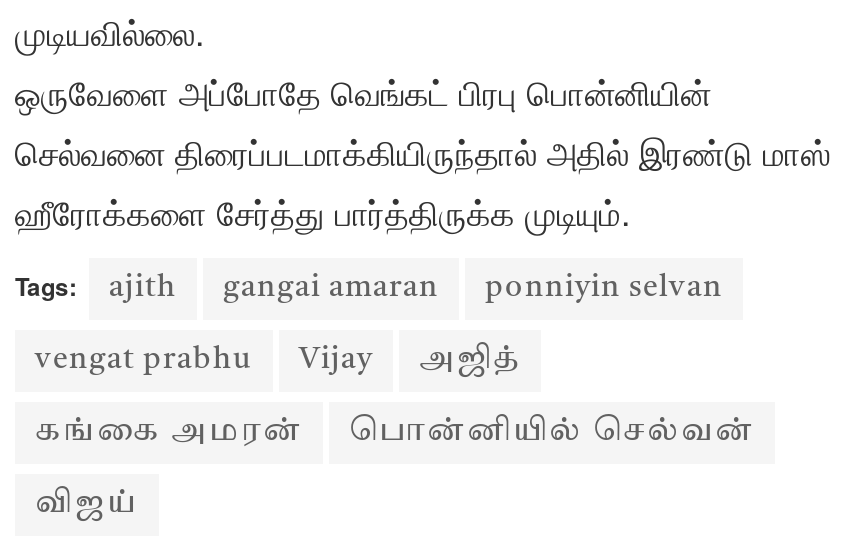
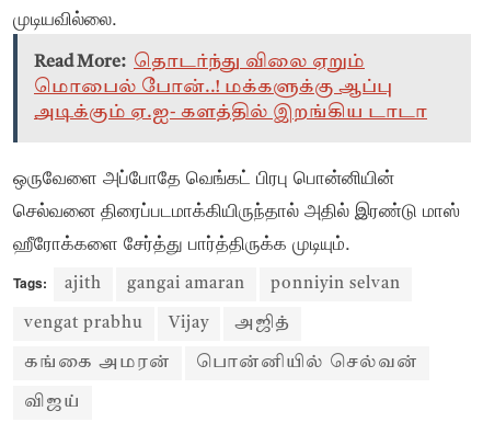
none -> [12,33,470,144] [image] | Read More: தொடர்ந்து விலை ஏறும் | மொபைல் போன்..! மக்களுக்கு ஆப்பு | அடிக்கும் ஏ.ஐ- களத்தில் இறங்கிய டாடா

